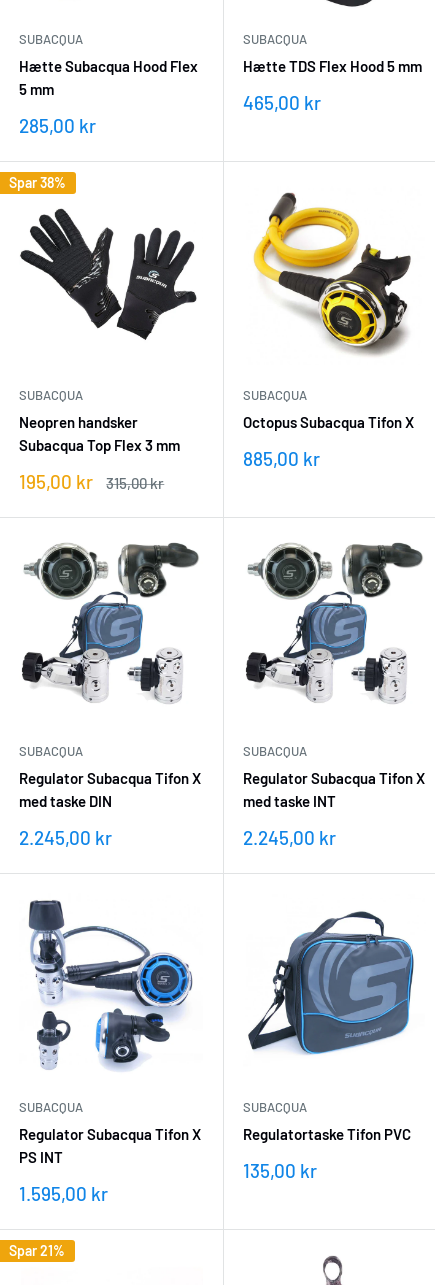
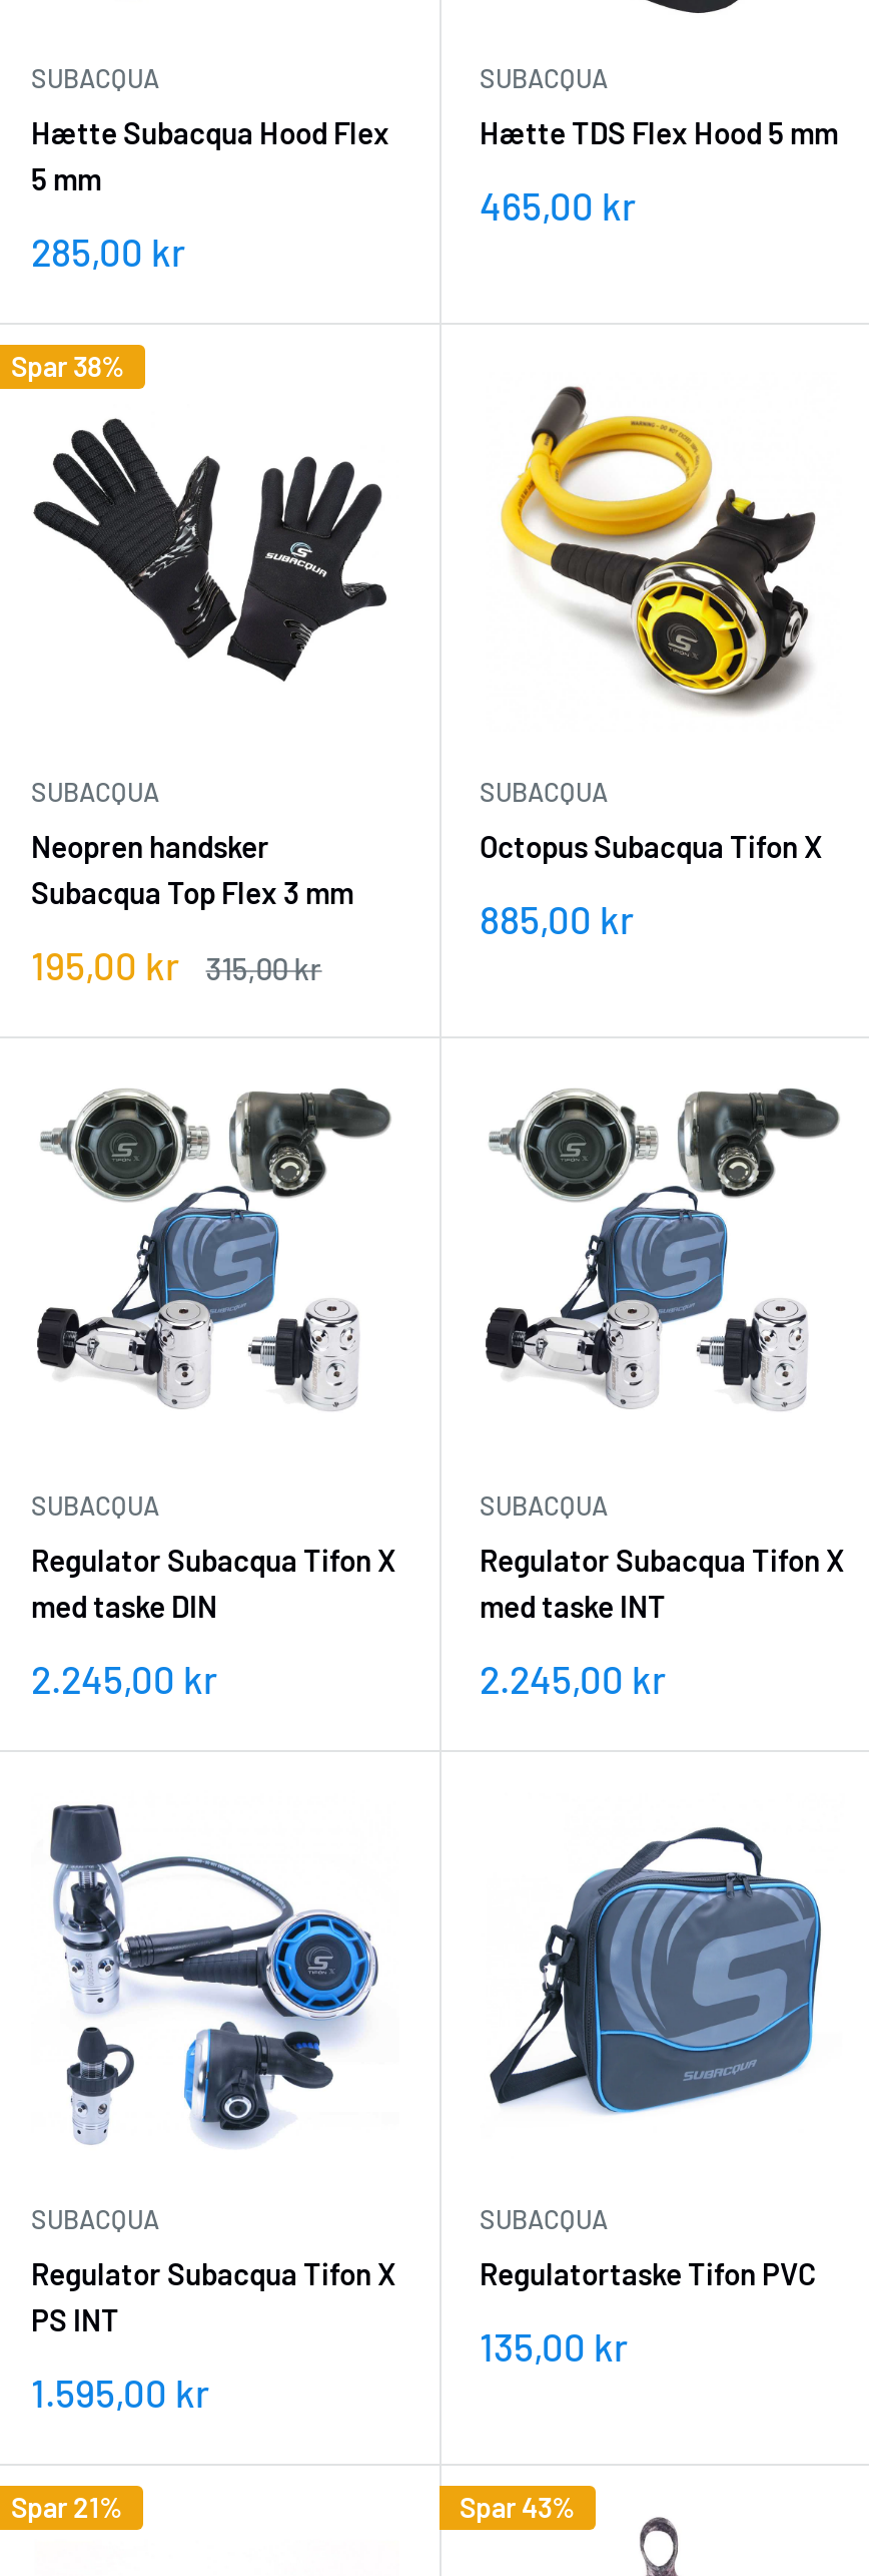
none -> [460,2489,576,2523] Spar 43%

